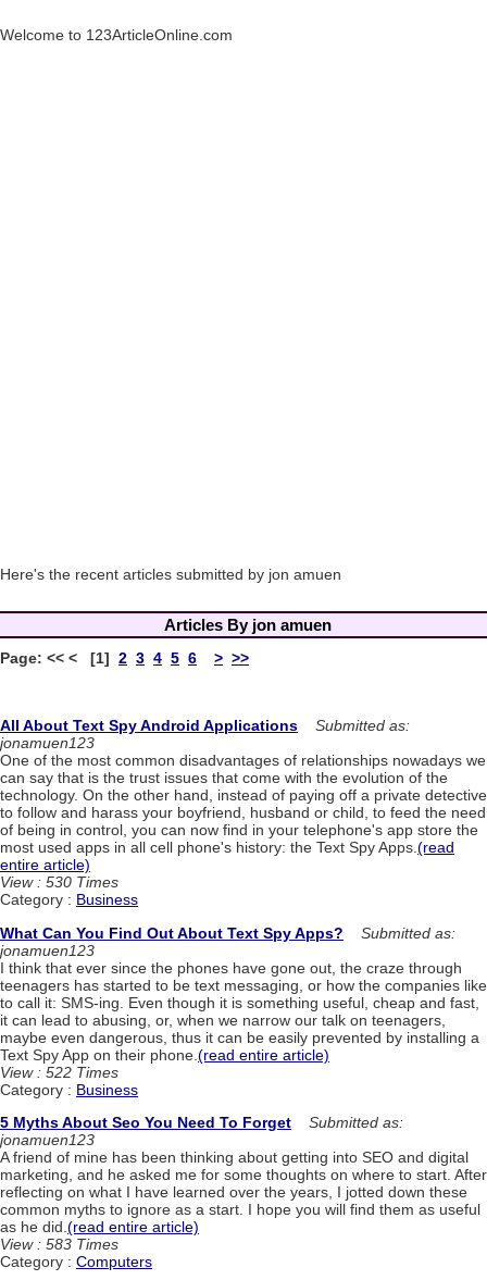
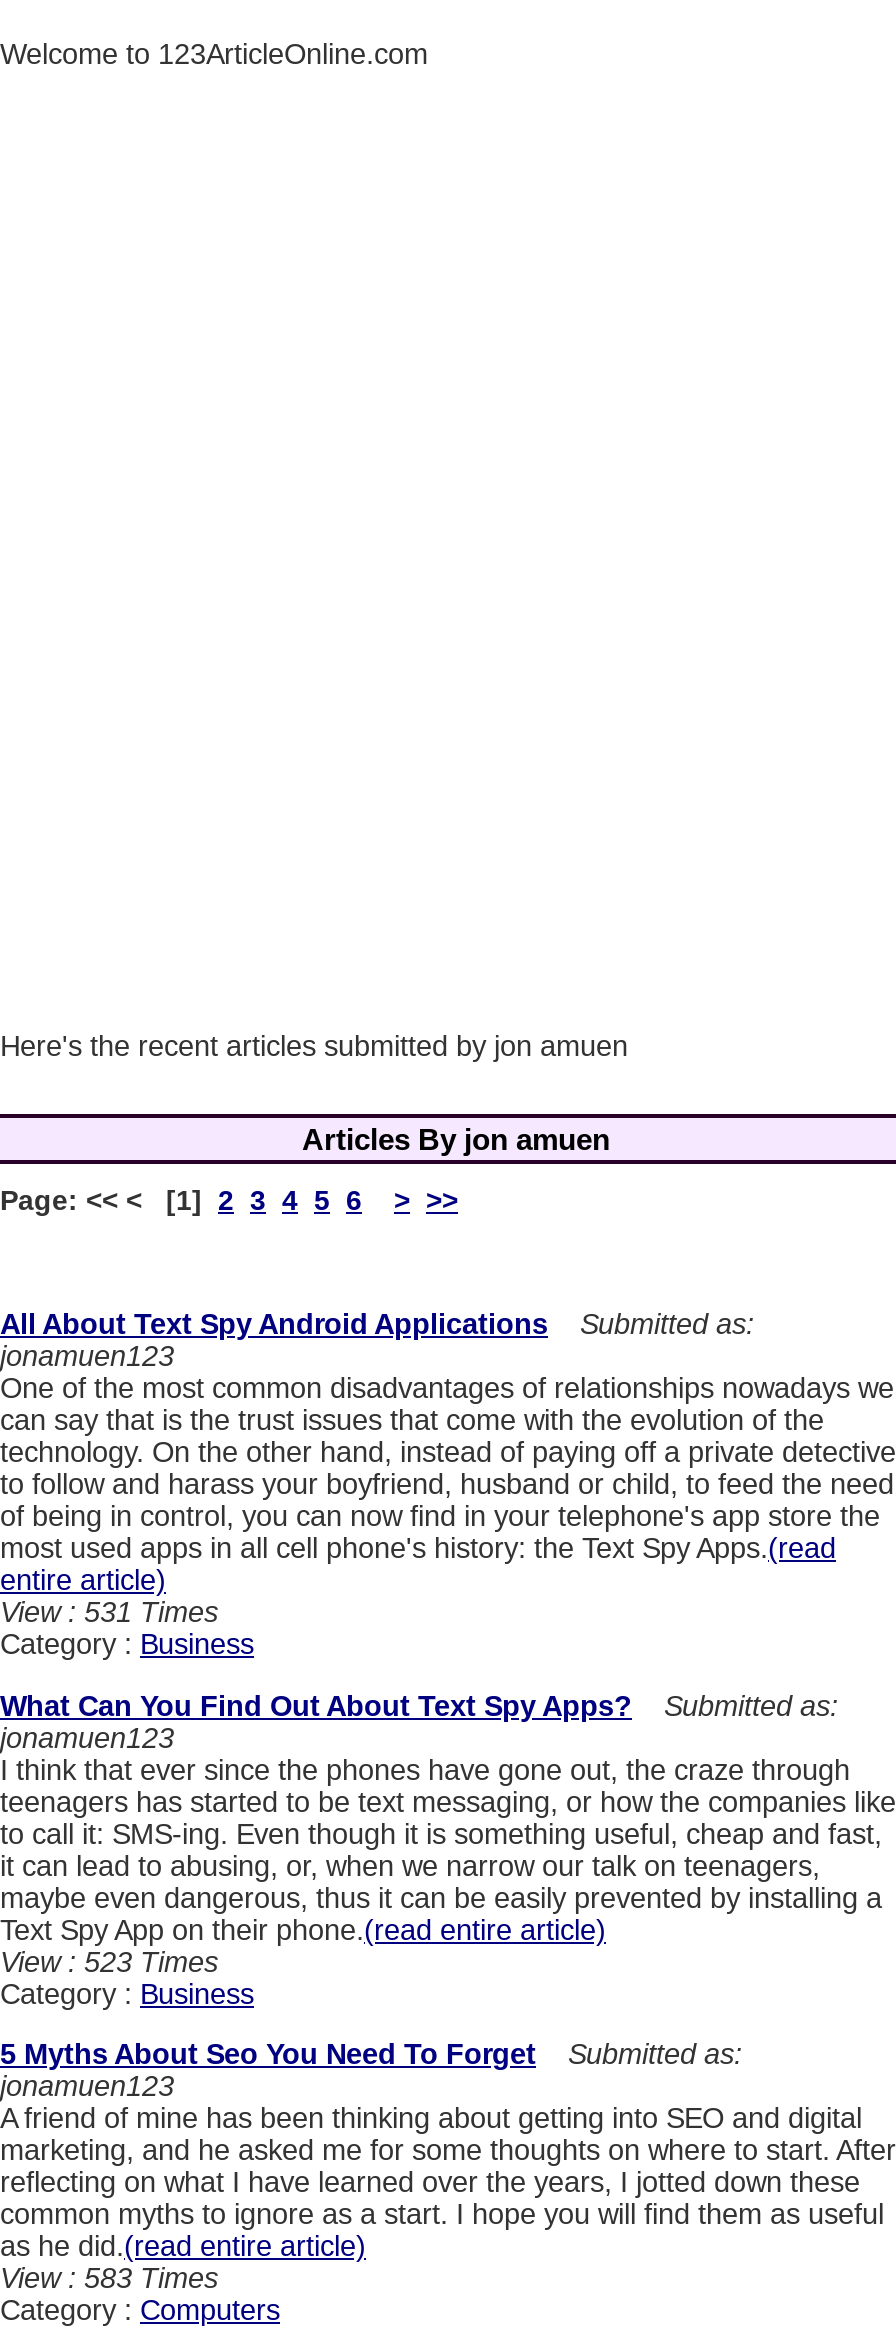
[0,874,118,891] View : 530 Times -> [0,1597,218,1629] View : 531 Times
[0,1063,118,1081] View : 522 Times -> [0,1946,218,1978] View : 523 Times

